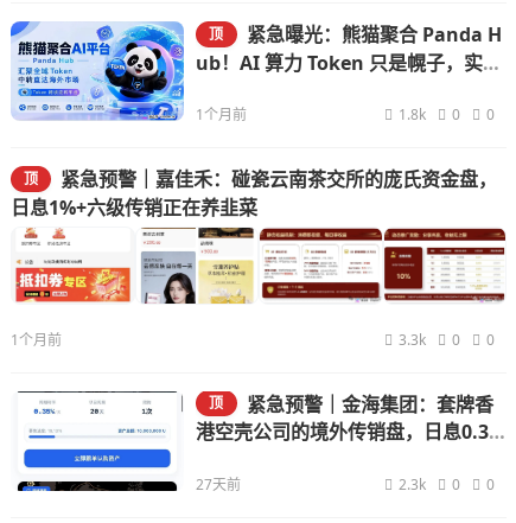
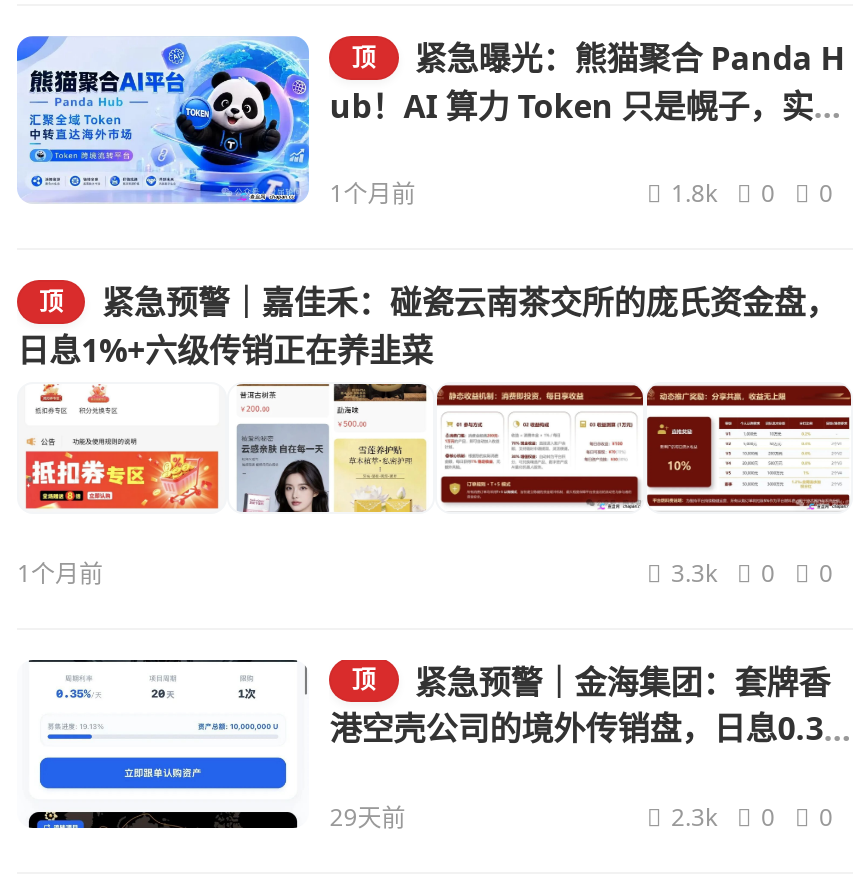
[196,474,241,494] 27天前 -> [330,799,406,833] 29天前

